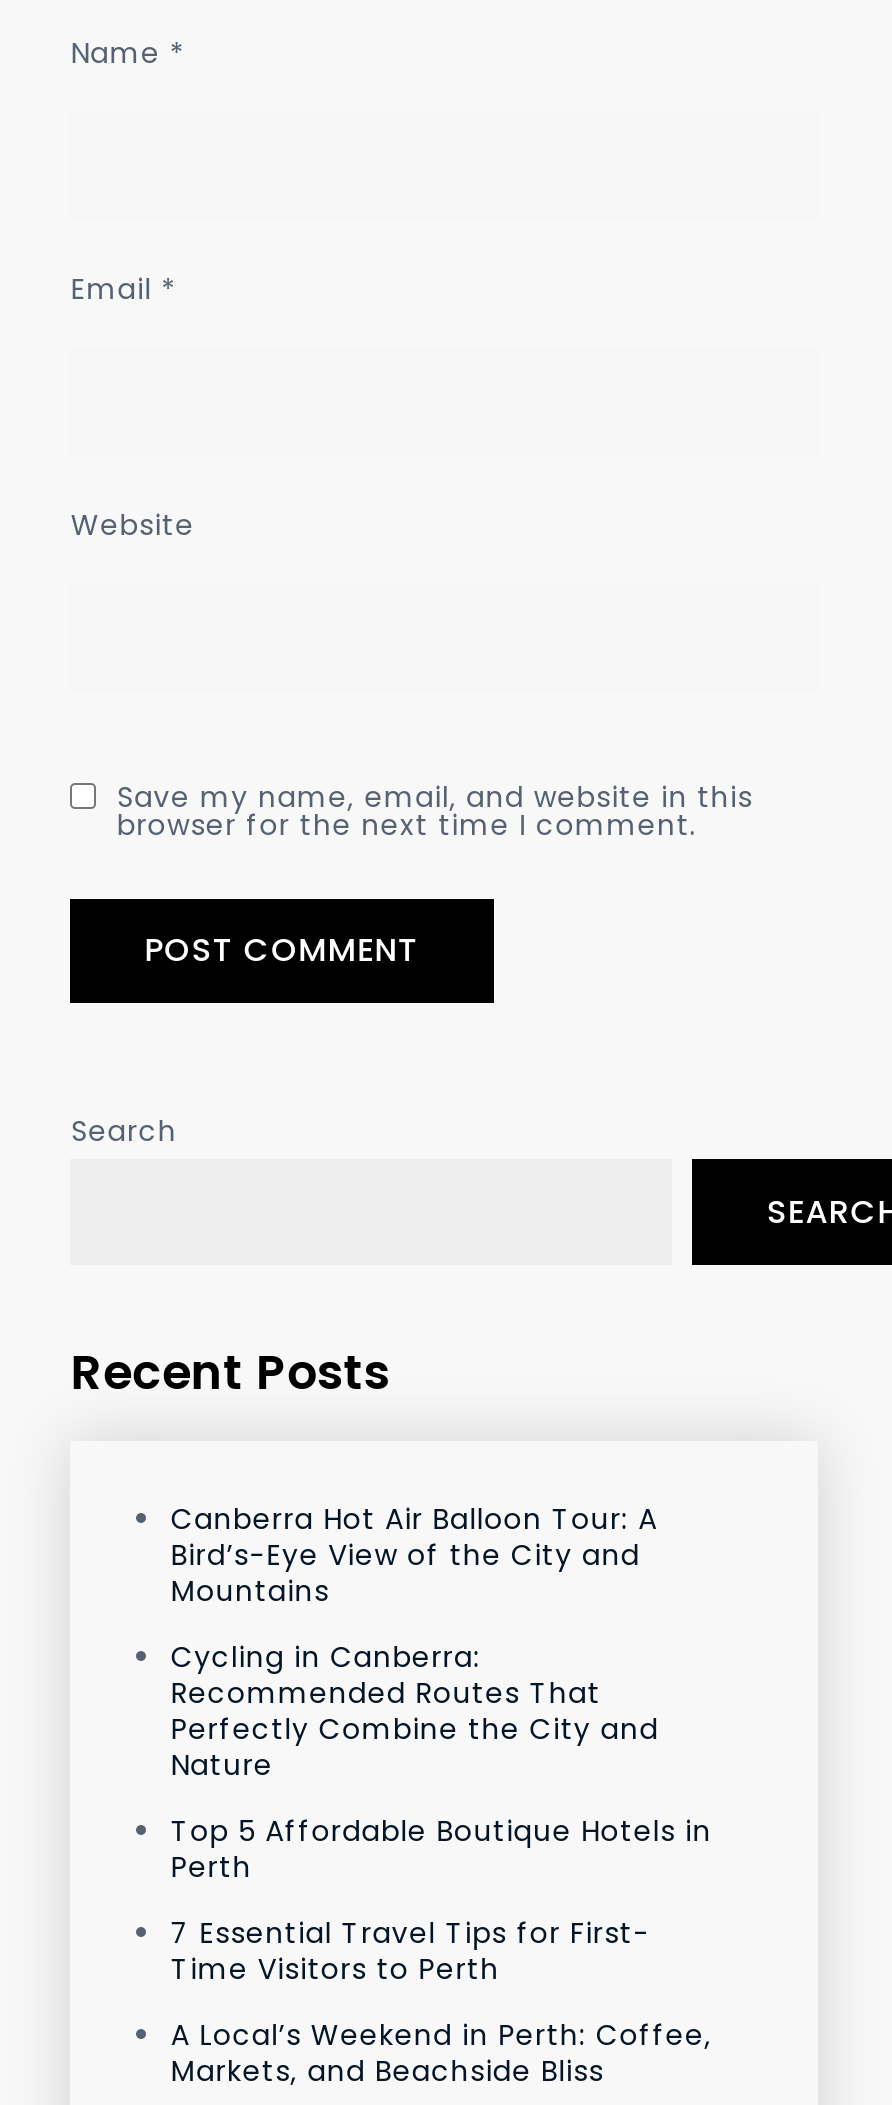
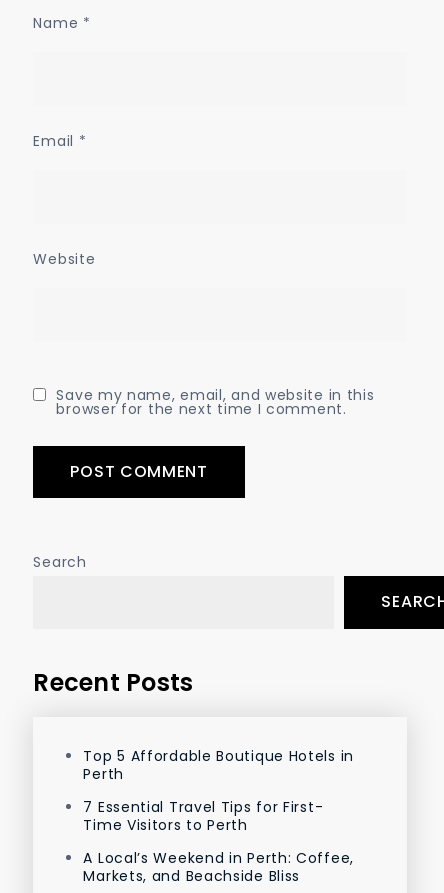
[171,1499,659,1785] Canberra Hot Air Balloon Tour: A | Bird’s-Eye View of the City and | Mountains | Cycling in Canberra: | Recommended Routes That | Perfectly Combine the City and | Nature -> none

